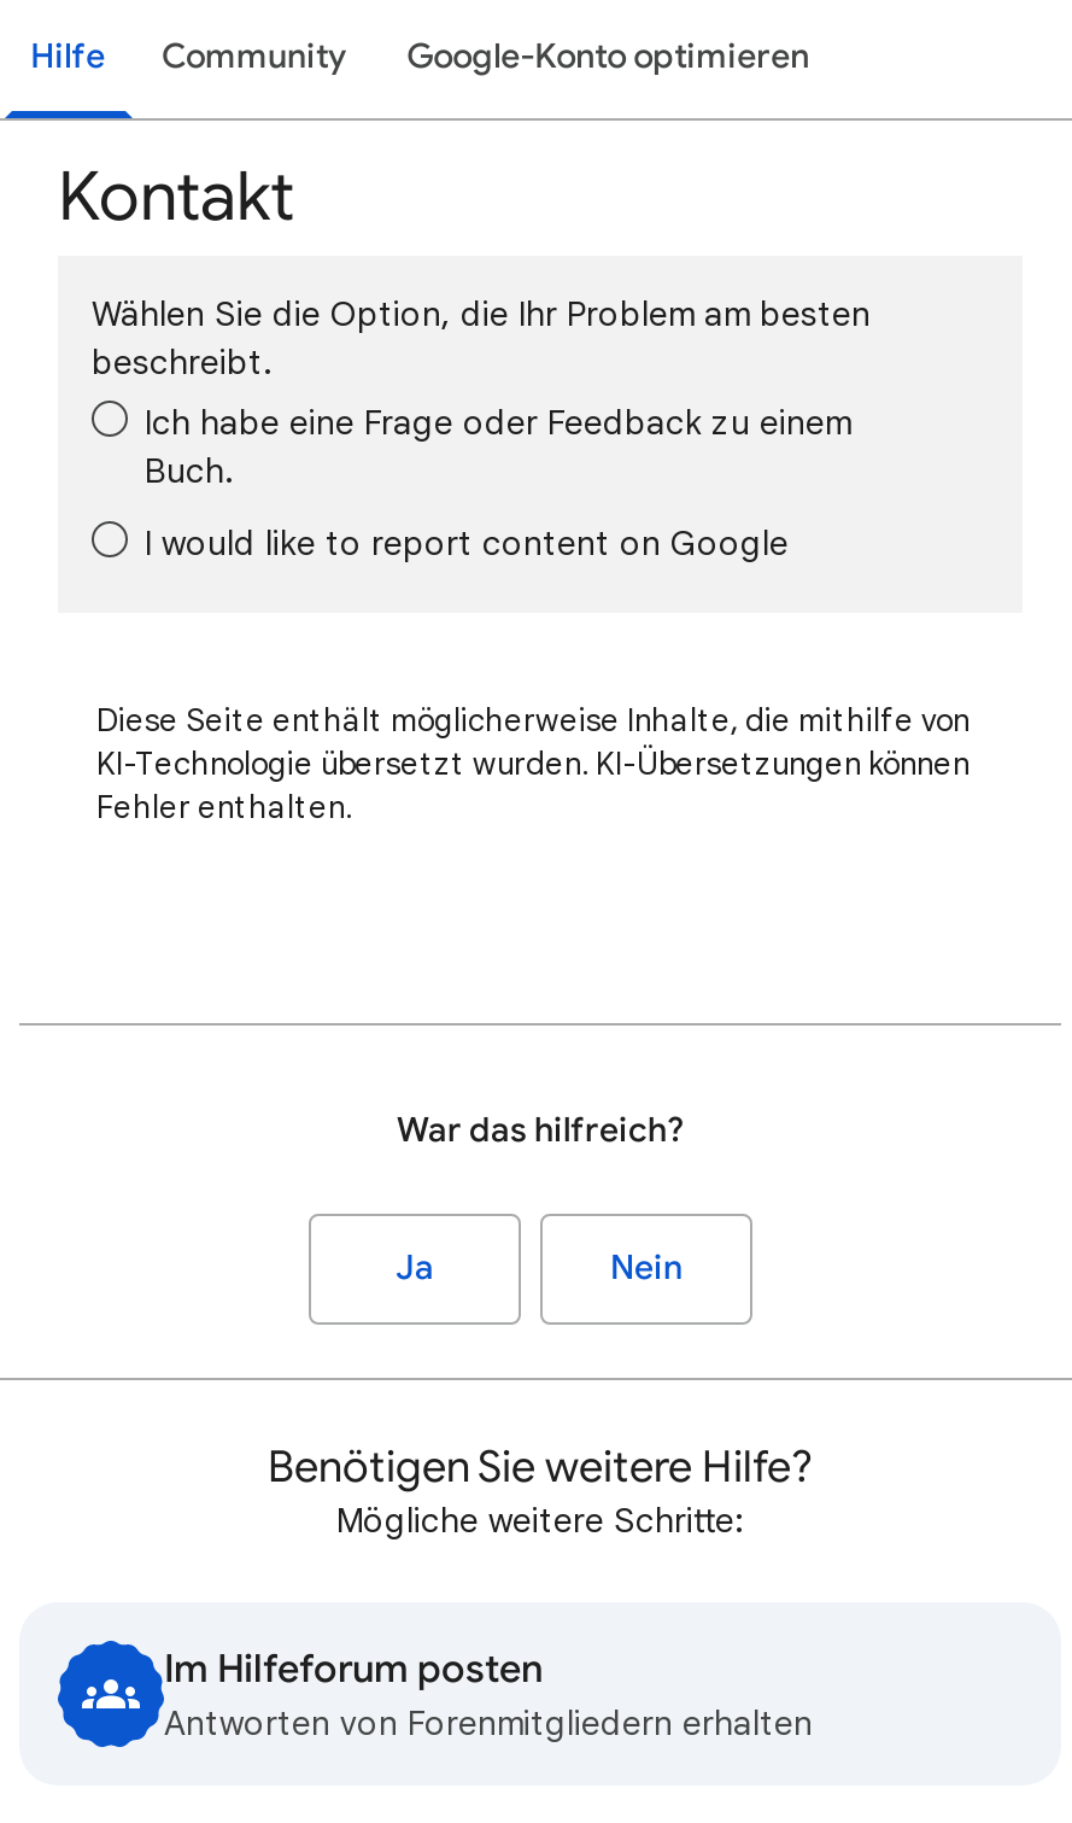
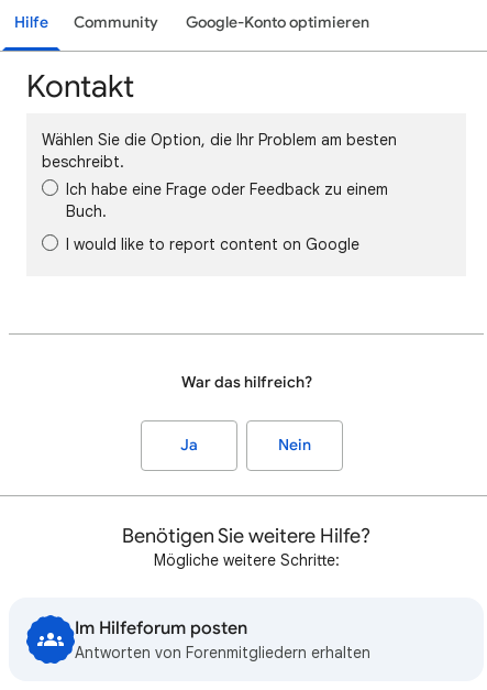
[96,700,970,828] Diese Seite enthält möglicherweise Inhalte, die mithilfe von | KI-Technologie übersetzt wurden. KI-Übersetzungen können | Fehler enthalten. -> none

